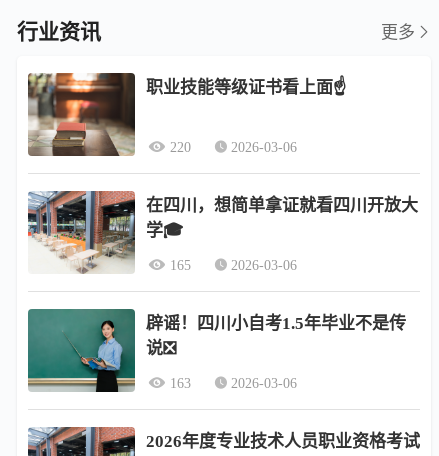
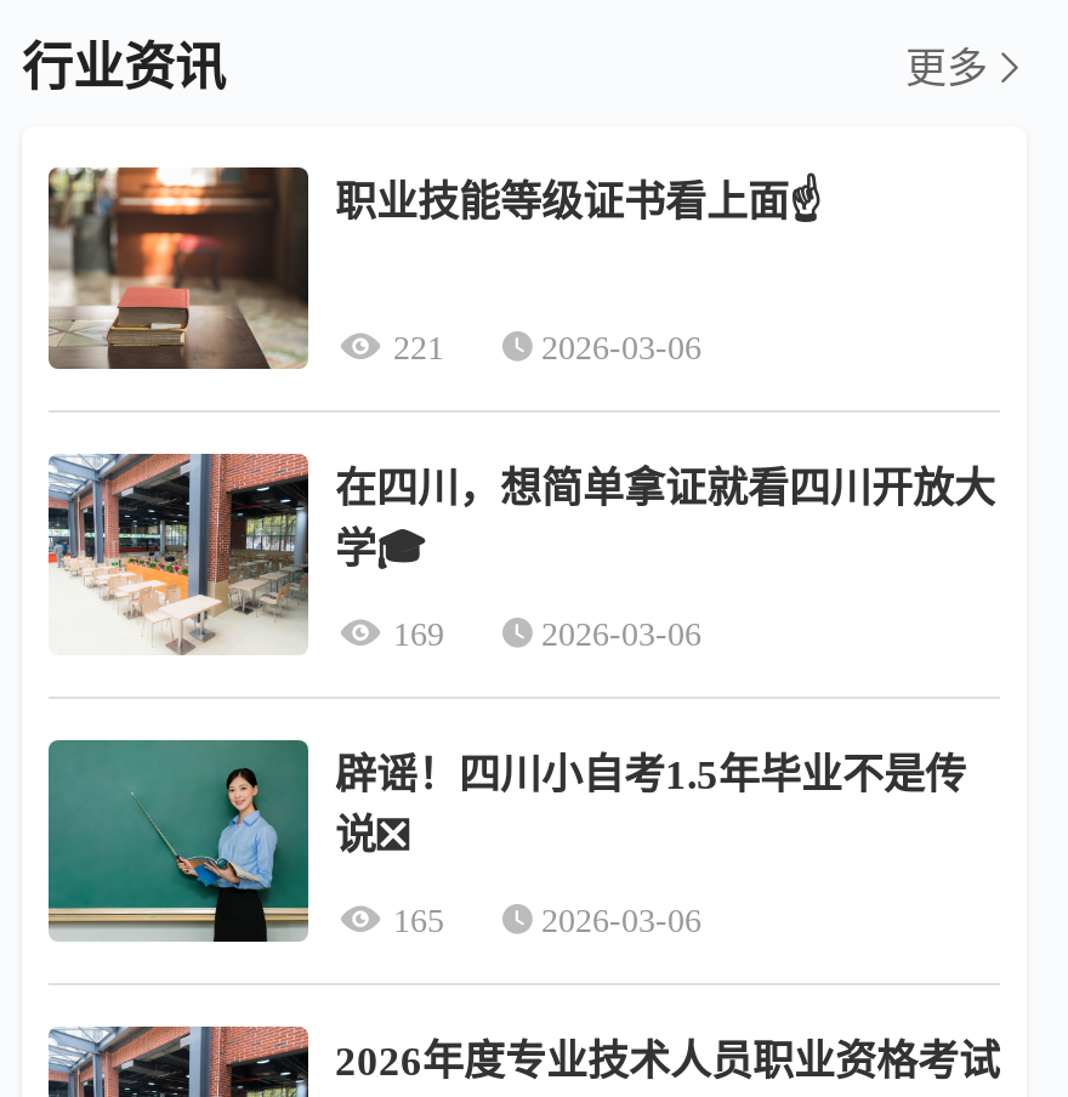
[170,140,191,155] 220 -> [393,330,444,366] 221
[170,258,191,273] 165 -> [393,616,444,653] 169
[170,376,191,391] 163 -> [393,903,444,939] 165

